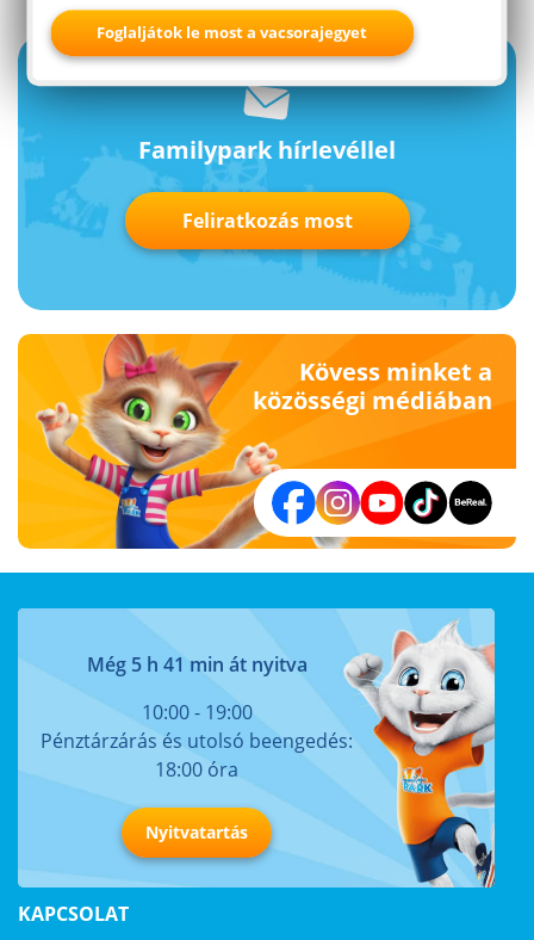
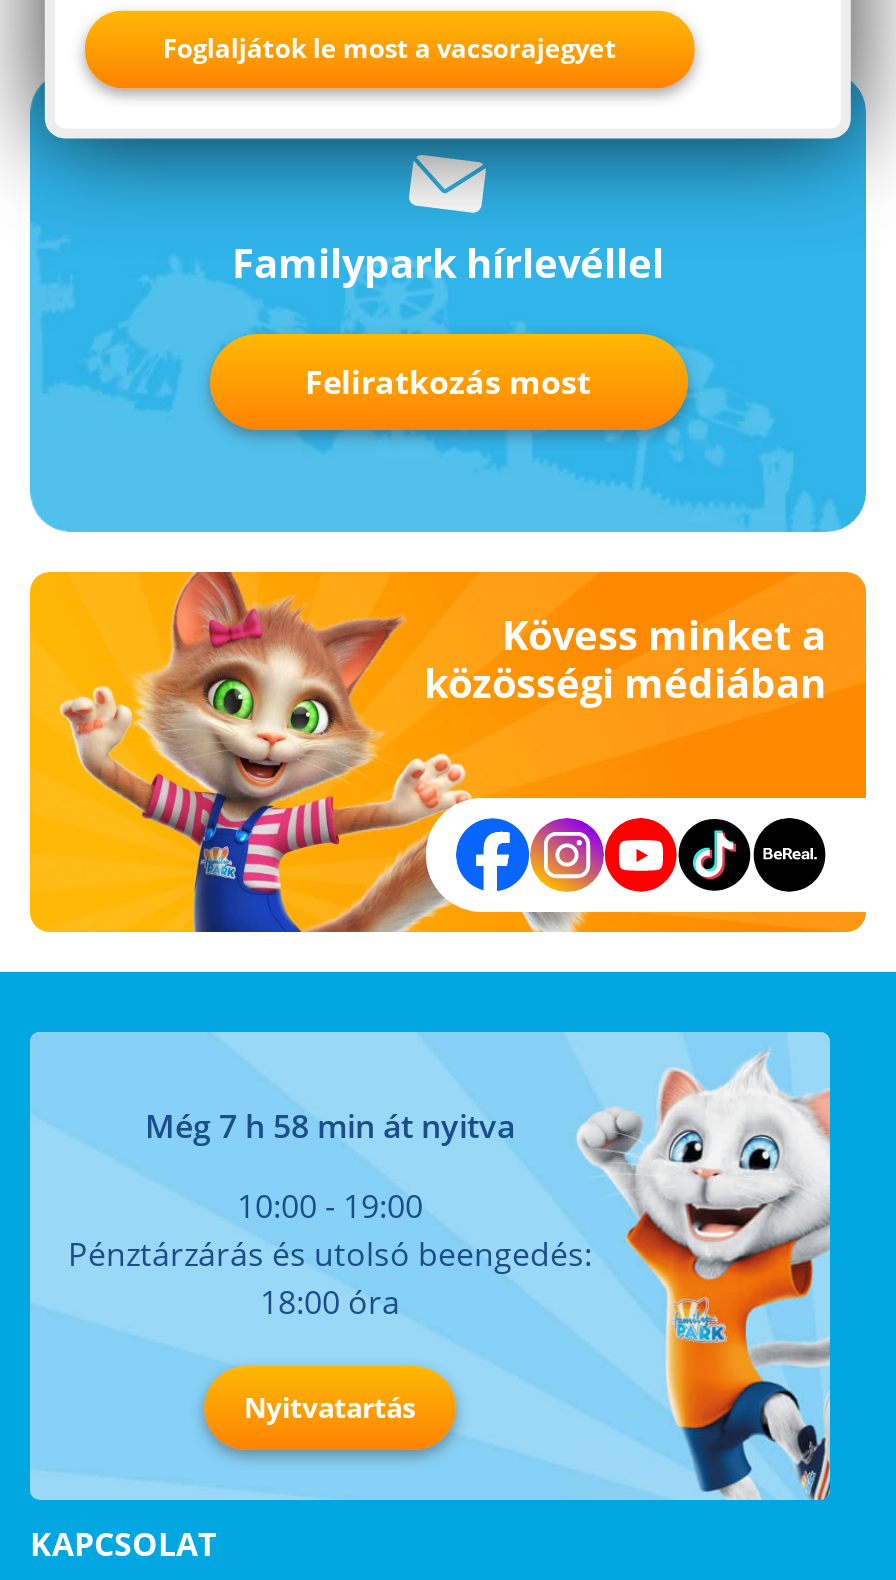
[86,651,307,677] Még 5 h 41 min át nyitva -> [145,1103,515,1147] Még 7 h 58 min át nyitva

